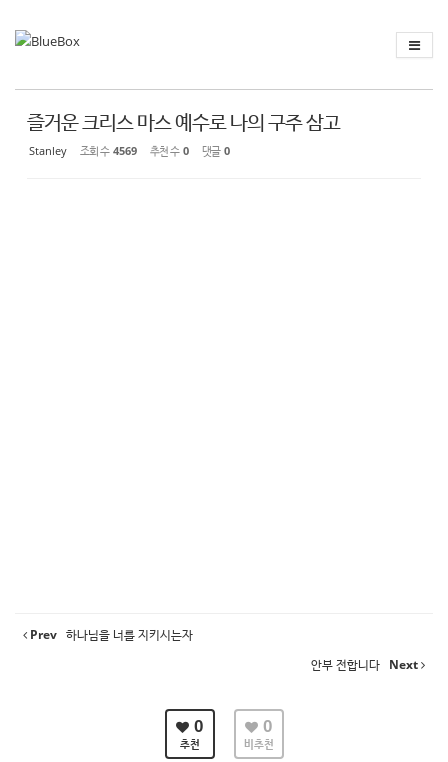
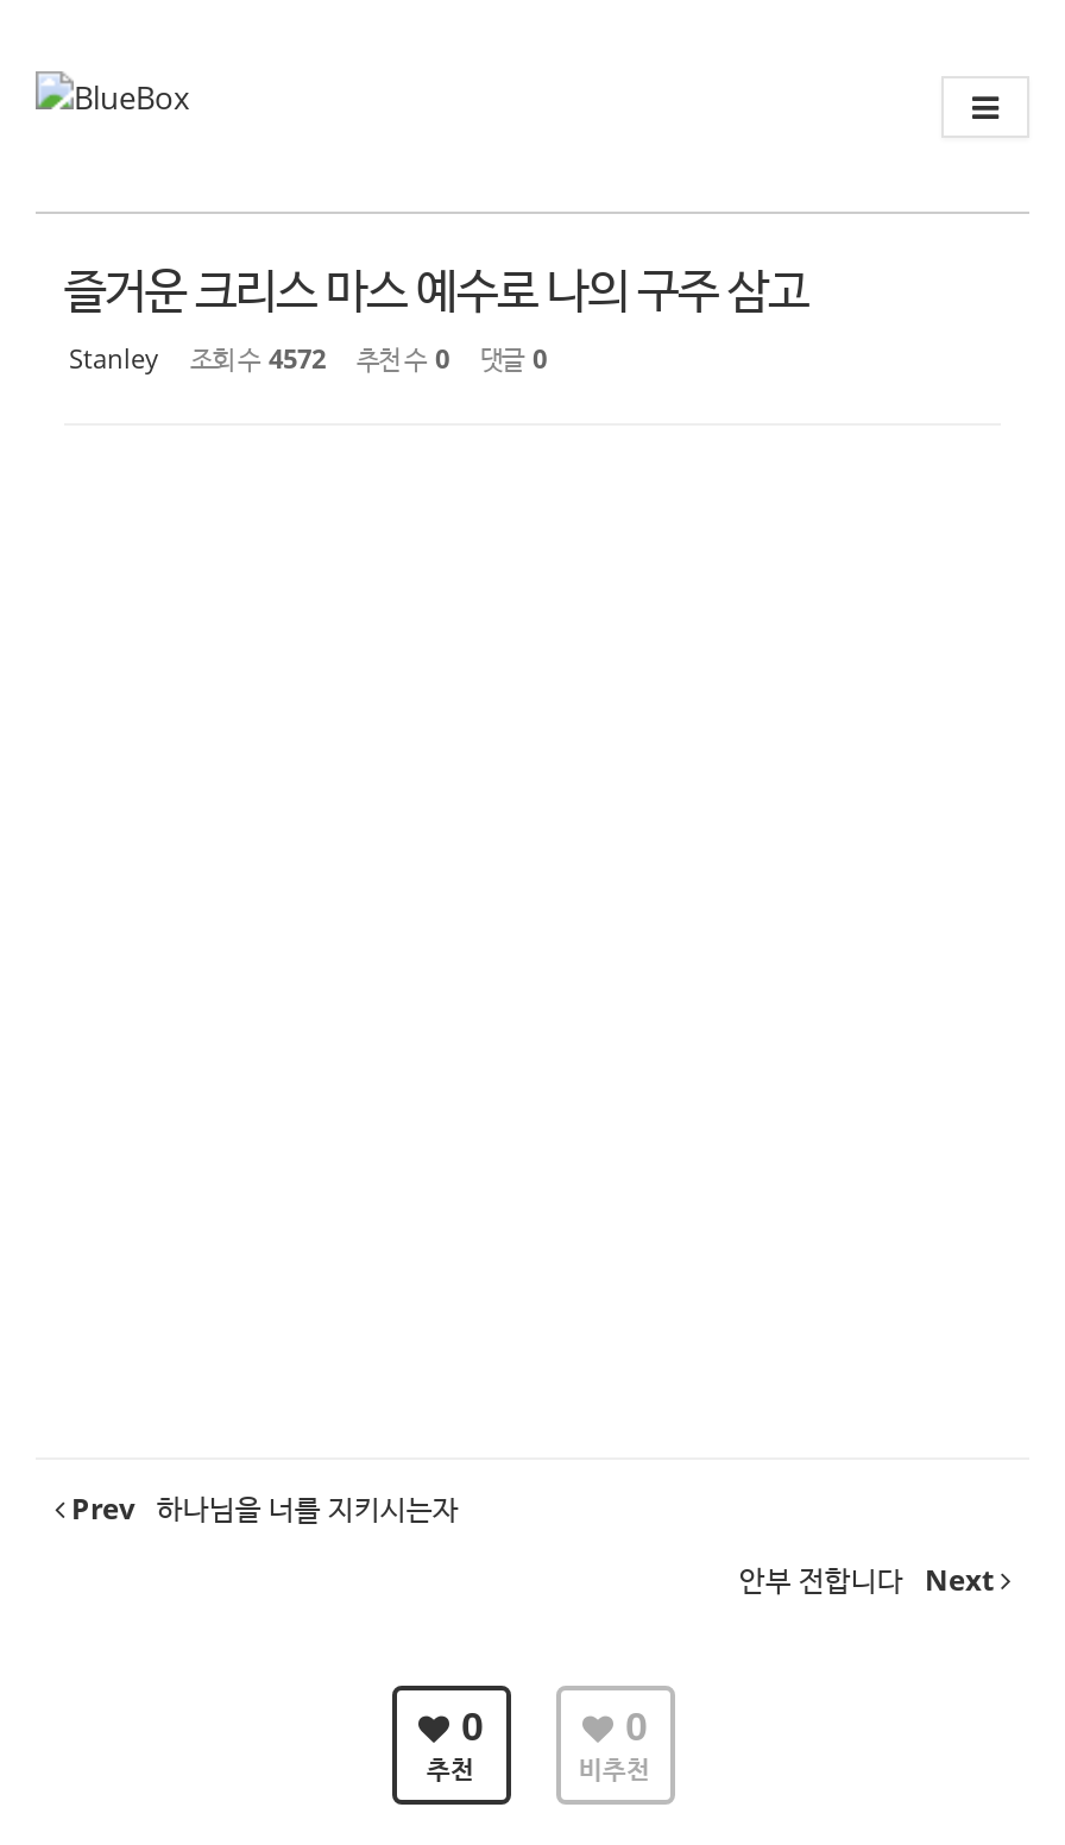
[29,143,230,158] Stanley 조회 수 4569 추천 수 0 댓글 0 -> [69,340,547,376] Stanley 조회 수 4572 추천 수 0 댓글 0

